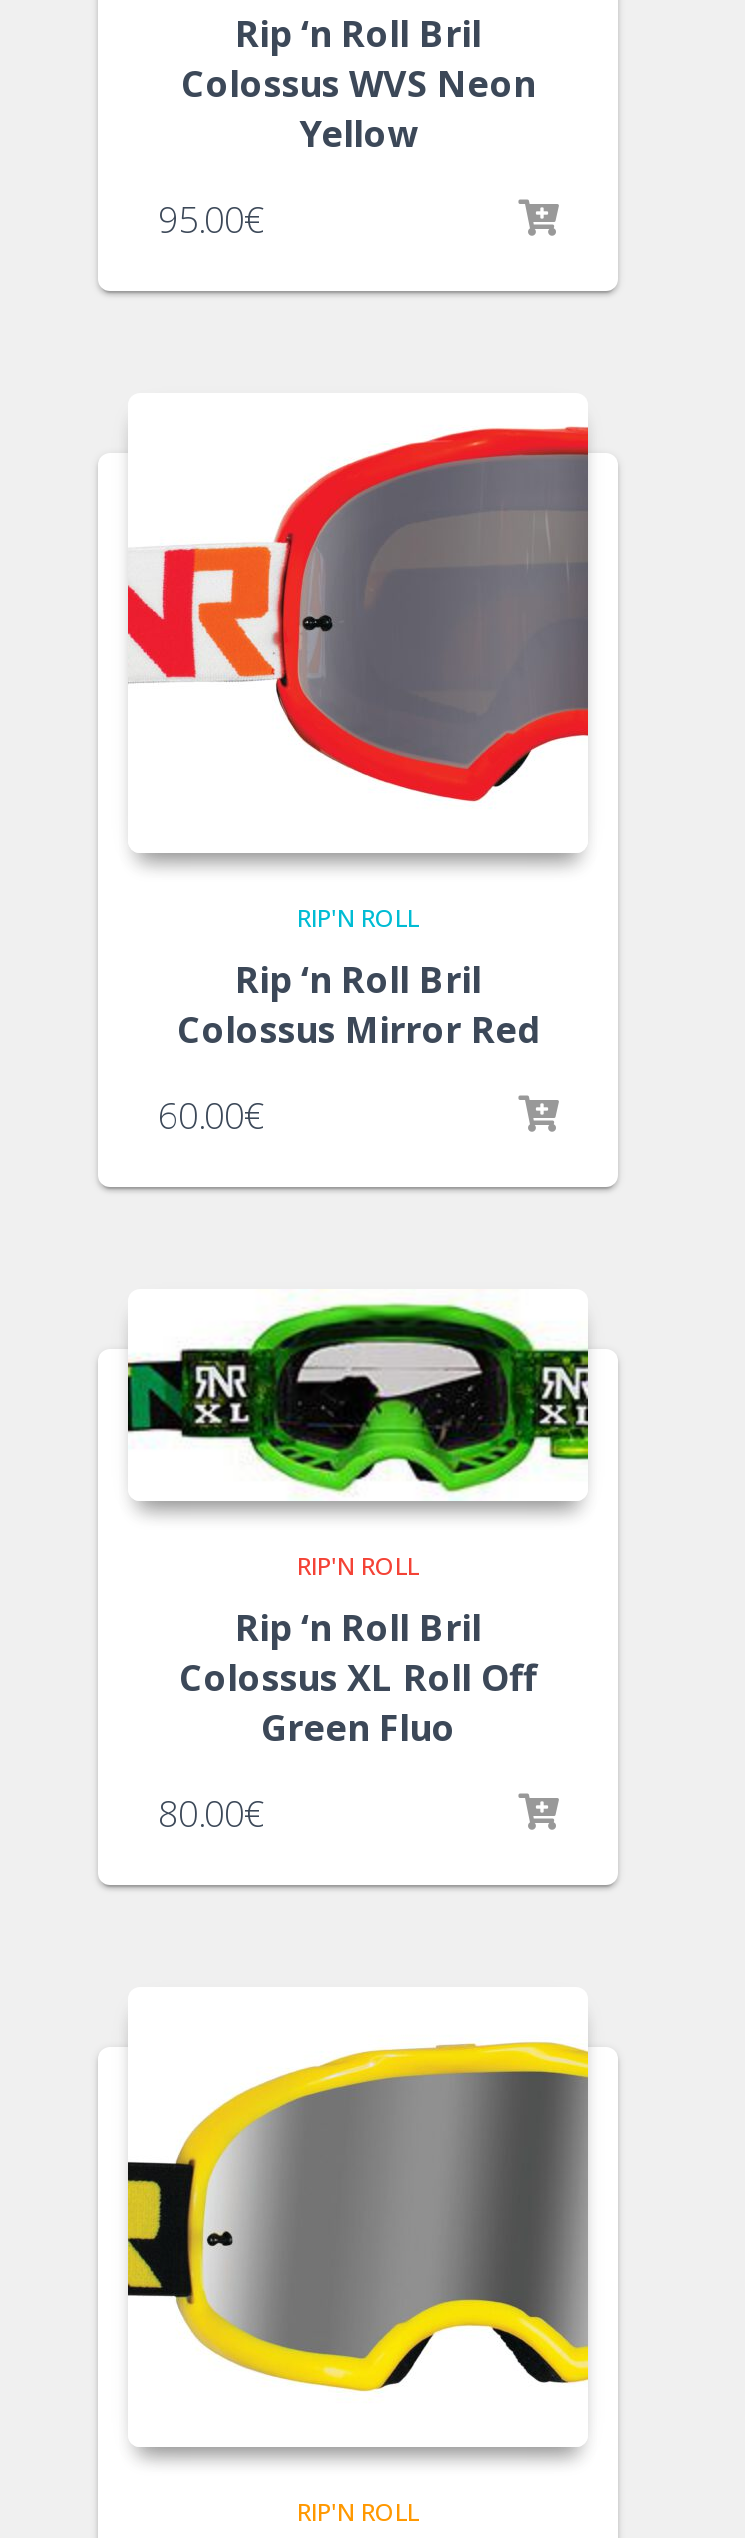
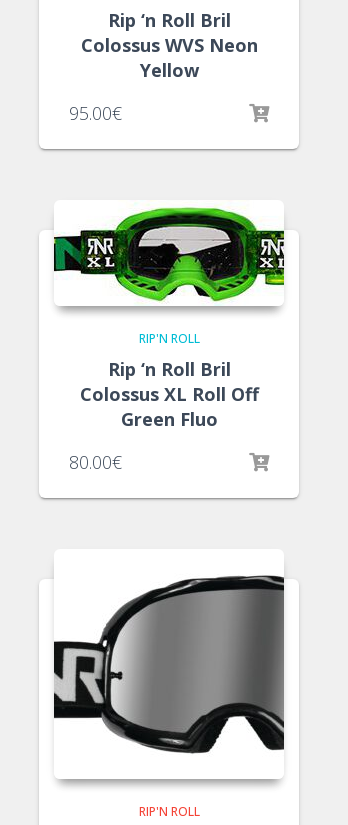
[126,425,590,803] [image] -> [53,206,285,303] [image]
[158,1004,539,1138] Colossus Mirror Red | 60.00€ -> none
[235,1548,481,1650] RIP'N ROLL | Rip ‘n Roll Bril -> none
[126,2041,590,2395] [image] -> [53,575,285,755] [image]

